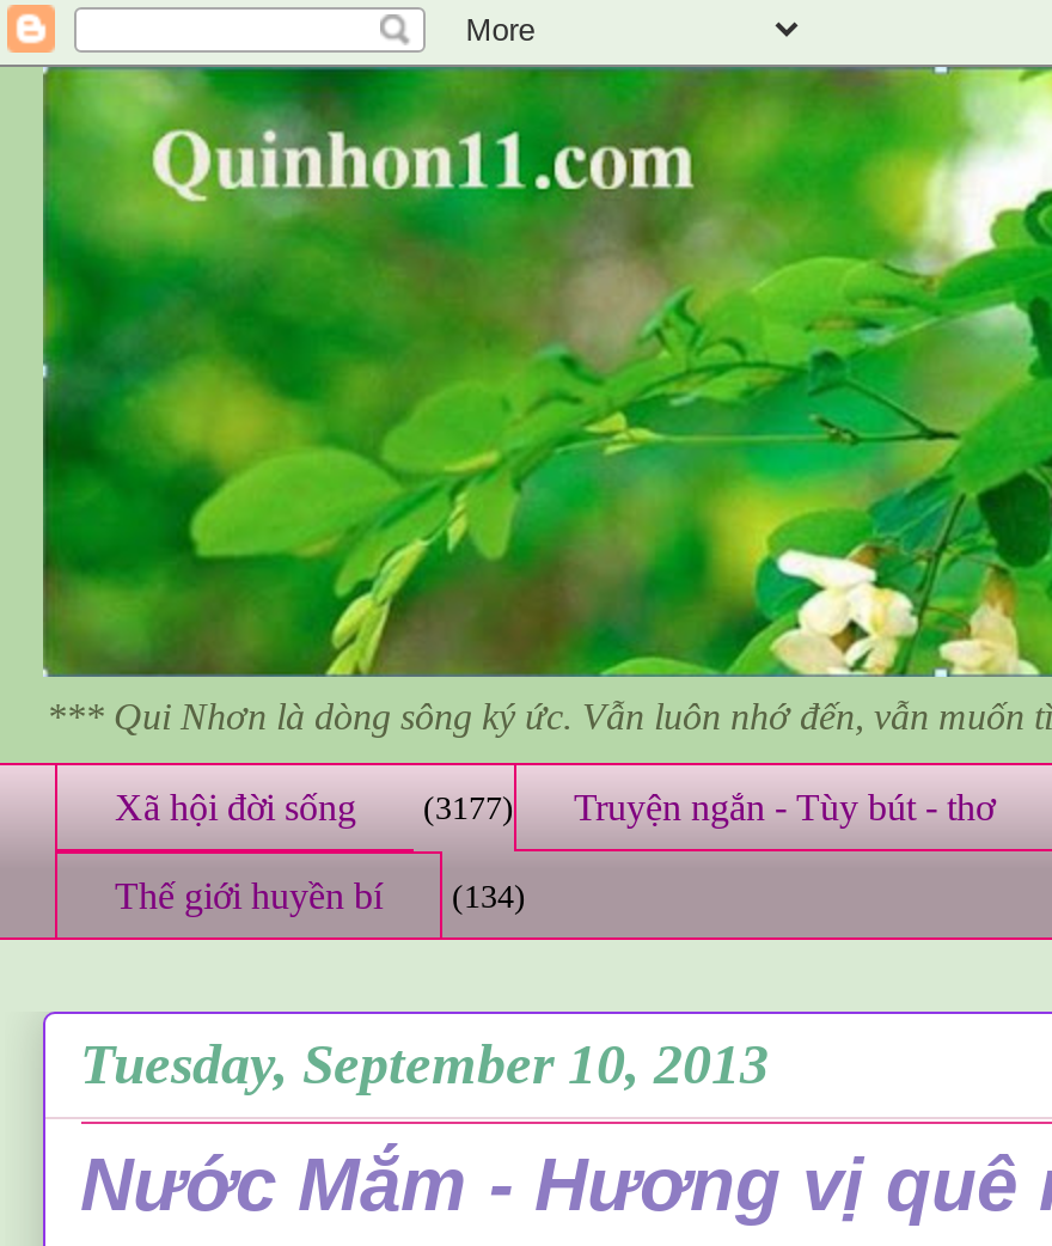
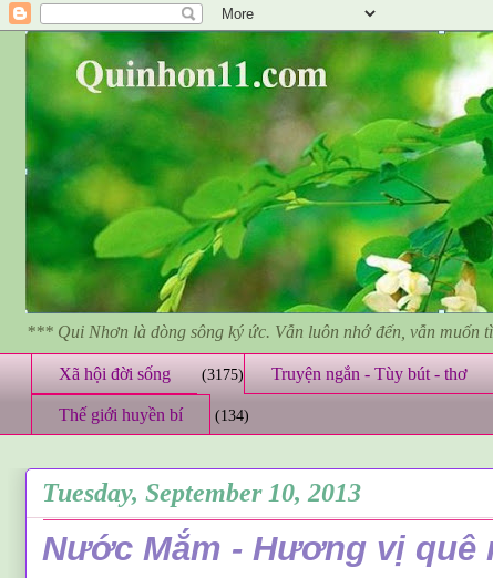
[115,786,995,827] Xã hội đời sống (3177) Truyện ngắn - Tùy bút - thơ -> [59,364,466,383] Xã hội đời sống (3175) Truyện ngắn - Tùy bút - thơ

